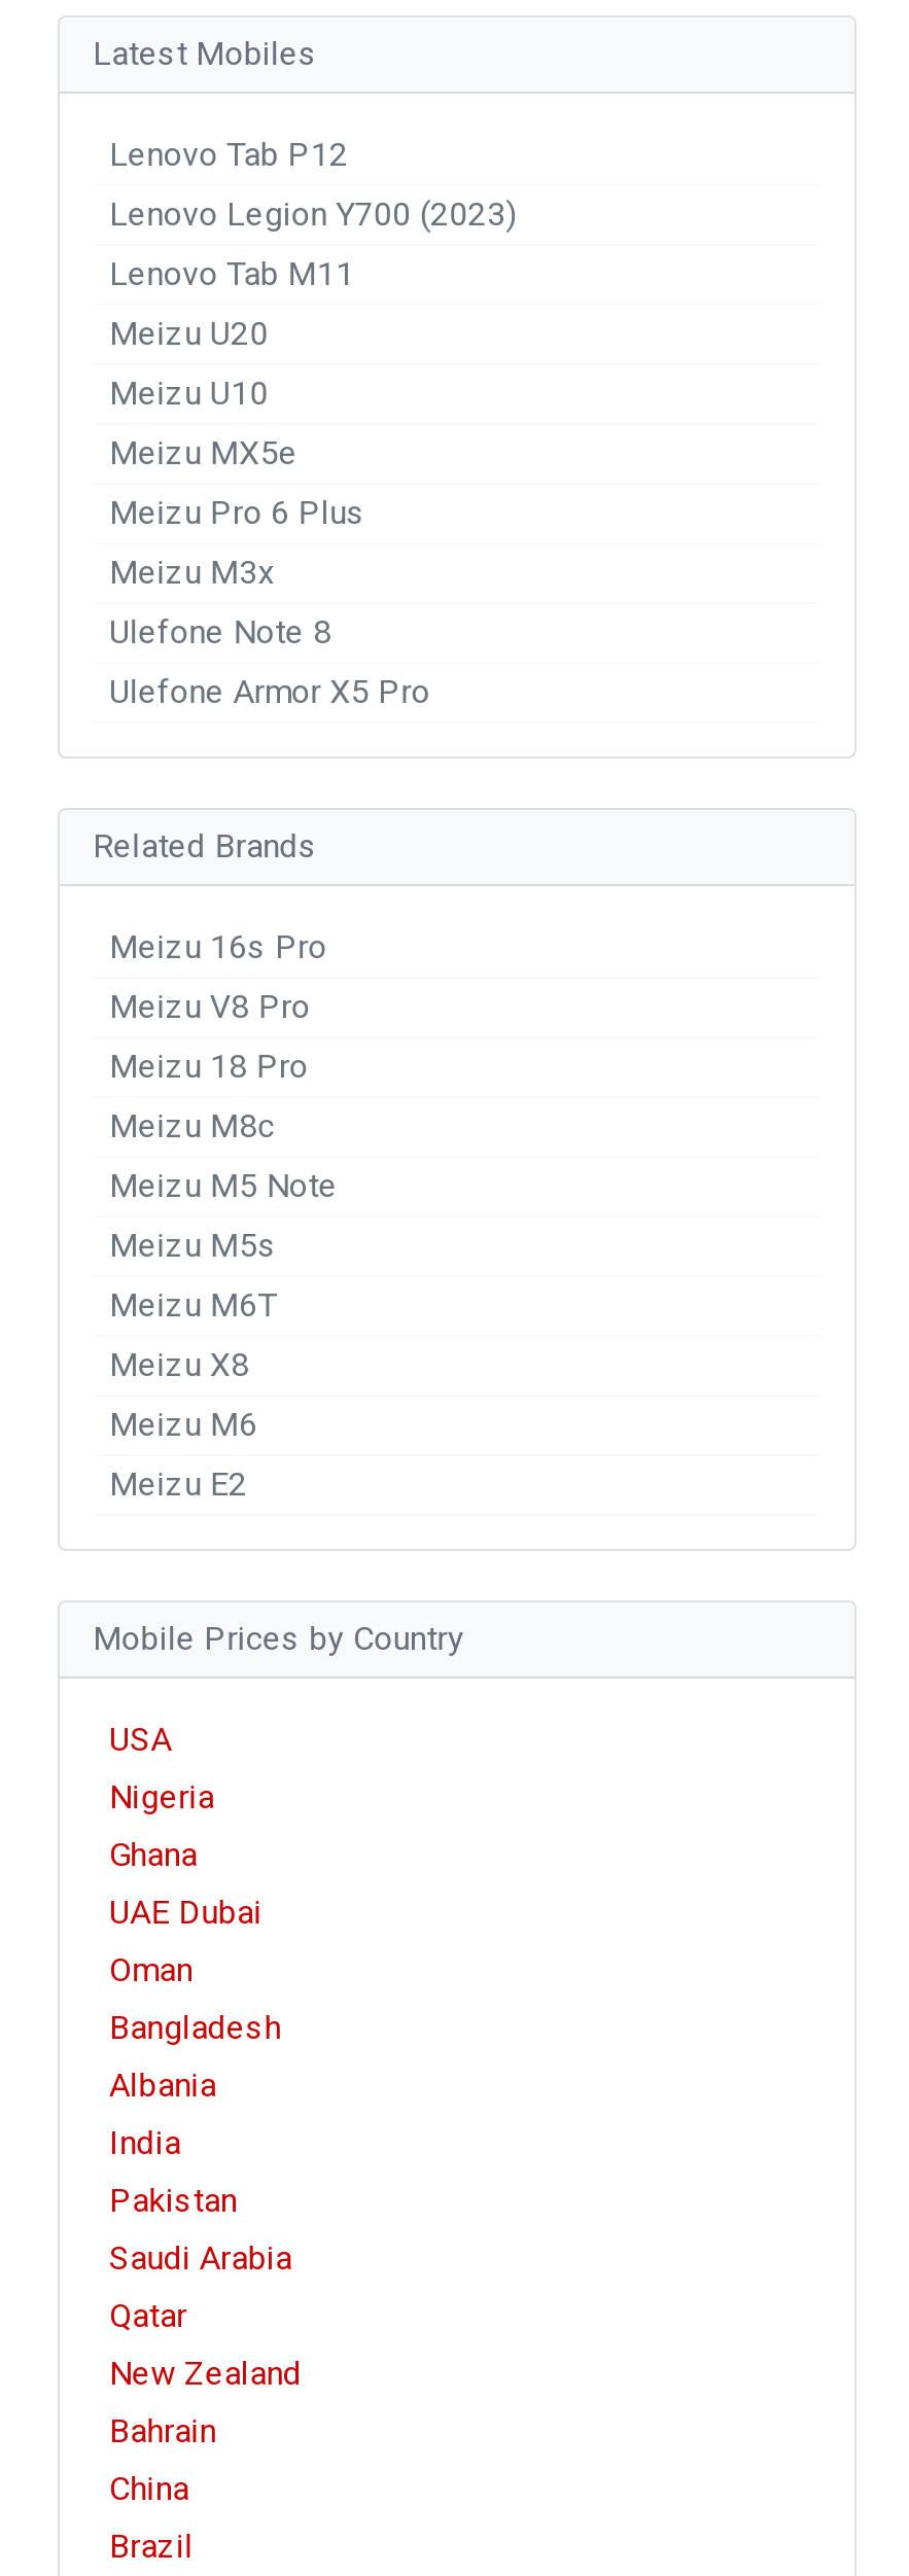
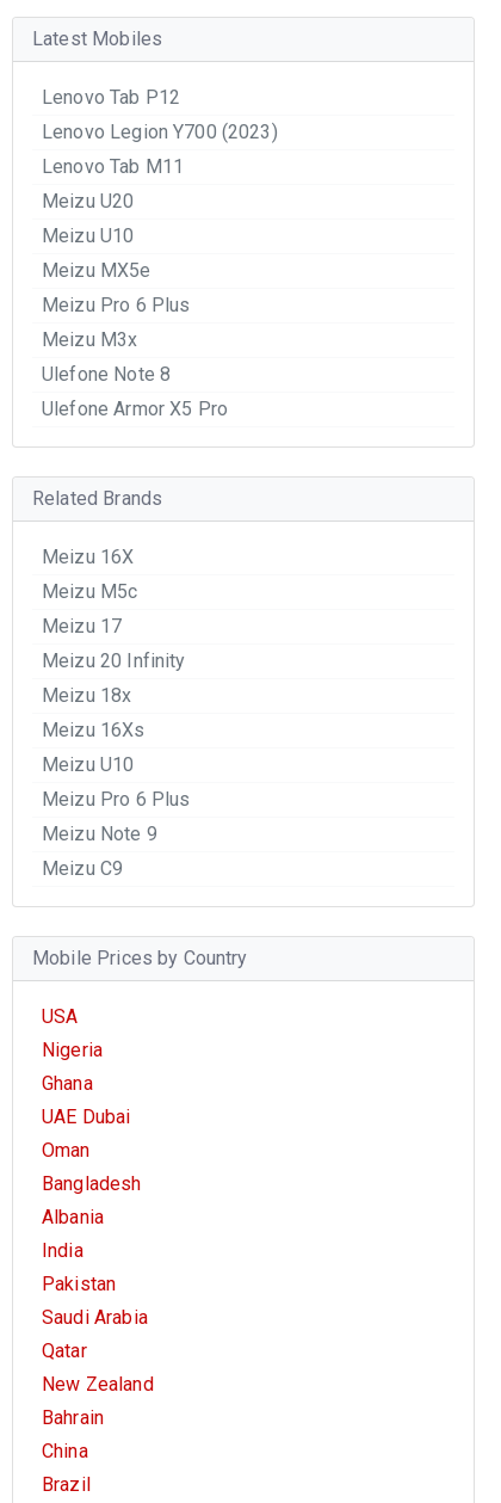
[109,927,327,966] Meizu 16s Pro -> [42,546,134,568] Meizu 16X
[109,987,310,1026] Meizu V8 Pro -> [42,580,138,603] Meizu M5c
[109,1047,308,1086] Meizu 18 Pro -> [42,615,122,637] Meizu 17
[109,1106,275,1145] Meizu M8c -> [42,649,186,672] Meizu 20 Infinity
[109,1166,338,1205] Meizu M5 Note -> [42,684,132,707] Meizu 18x
[109,1226,277,1265] Meizu M5s -> [42,719,145,741] Meizu 16Xs
[109,1285,277,1325] Meizu M6T -> [42,753,134,776] Meizu U10
[109,1345,250,1384] Meizu X8 -> [42,788,190,811] Meizu Pro 6 Plus
[109,1405,258,1444] Meizu M6 -> [42,823,157,845] Meizu Note 9
[109,1465,247,1504] Meizu E2 -> [42,857,123,880] Meizu C9

